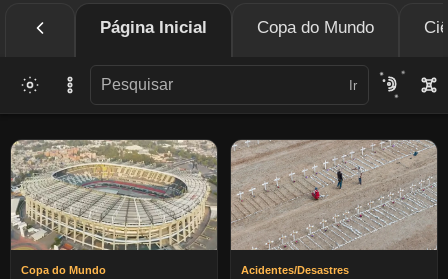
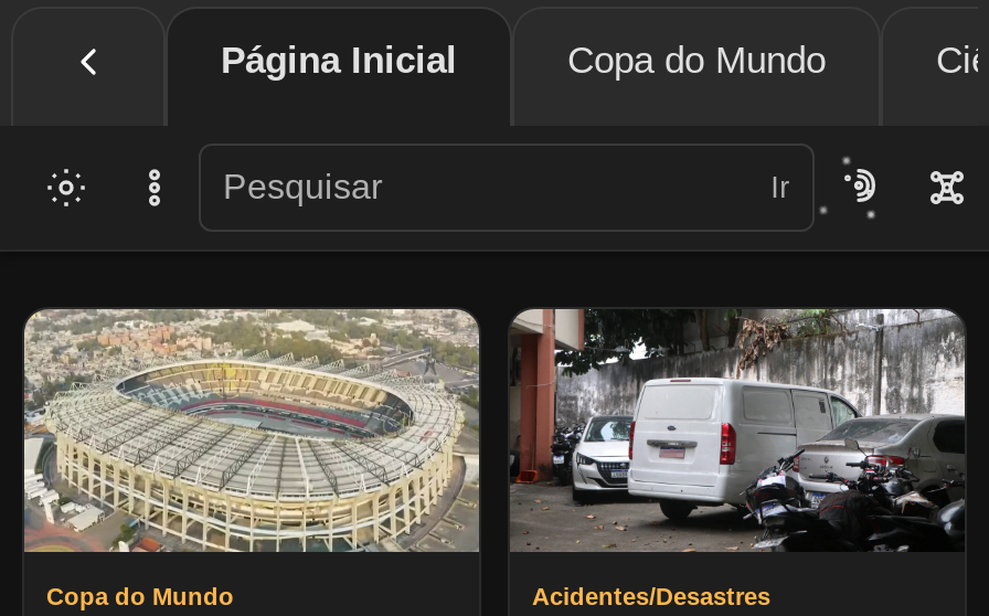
[230,139,438,251] [image] -> [510,307,965,552] [image]

